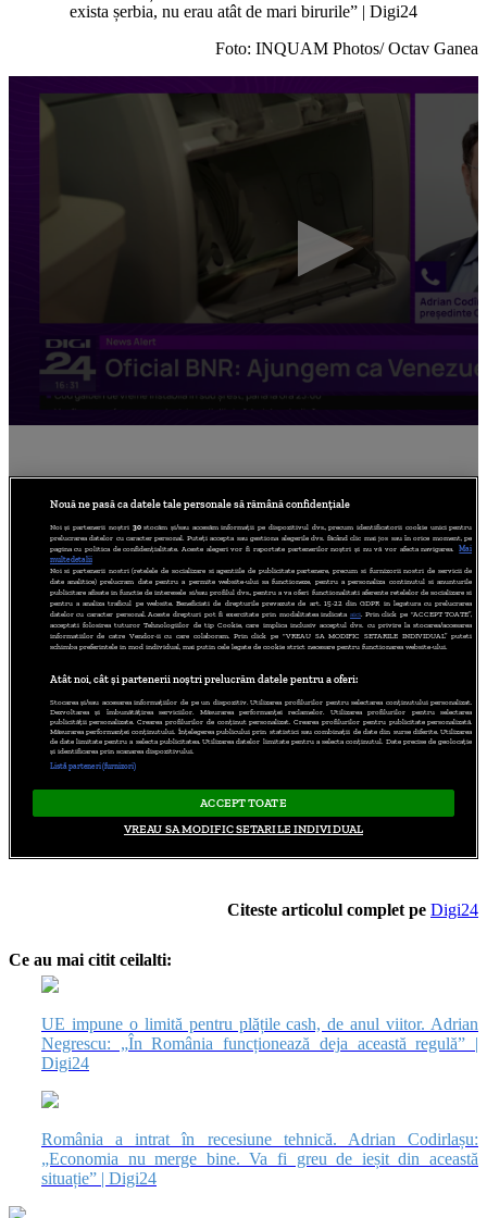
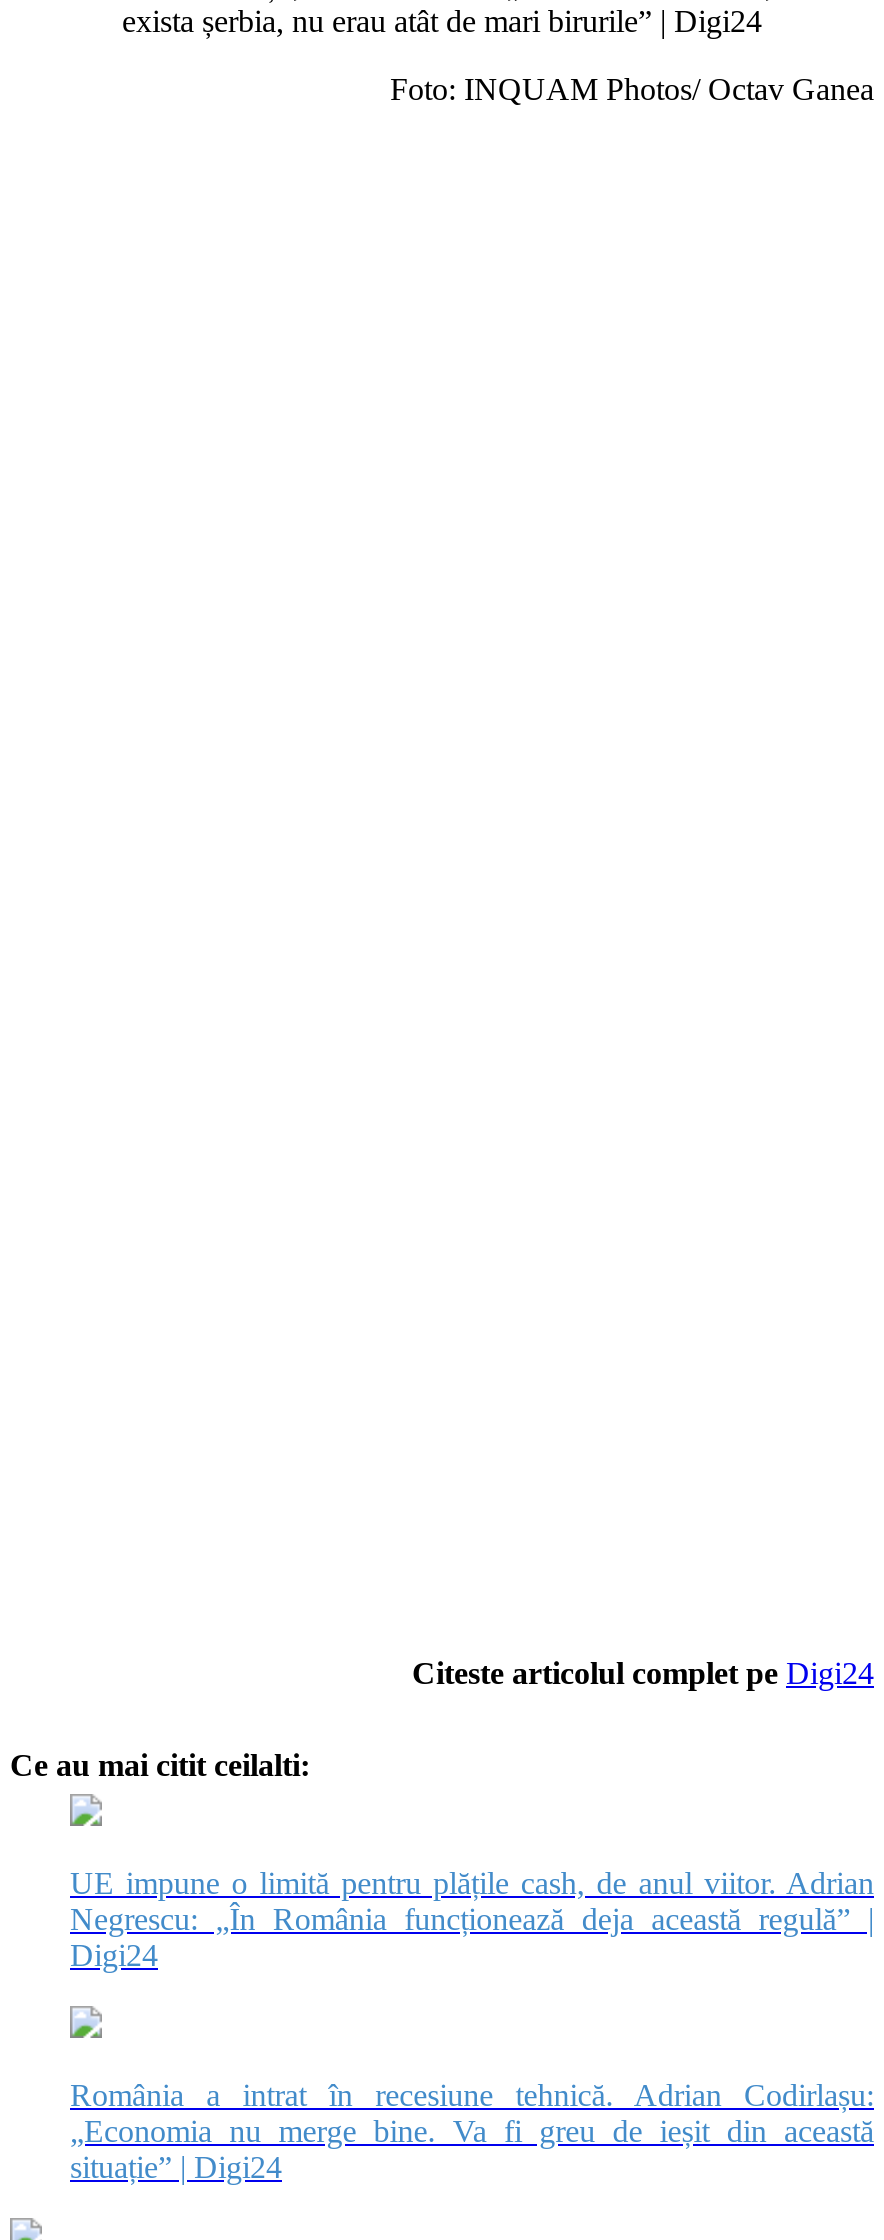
[8,75,479,860] [image] -> none

